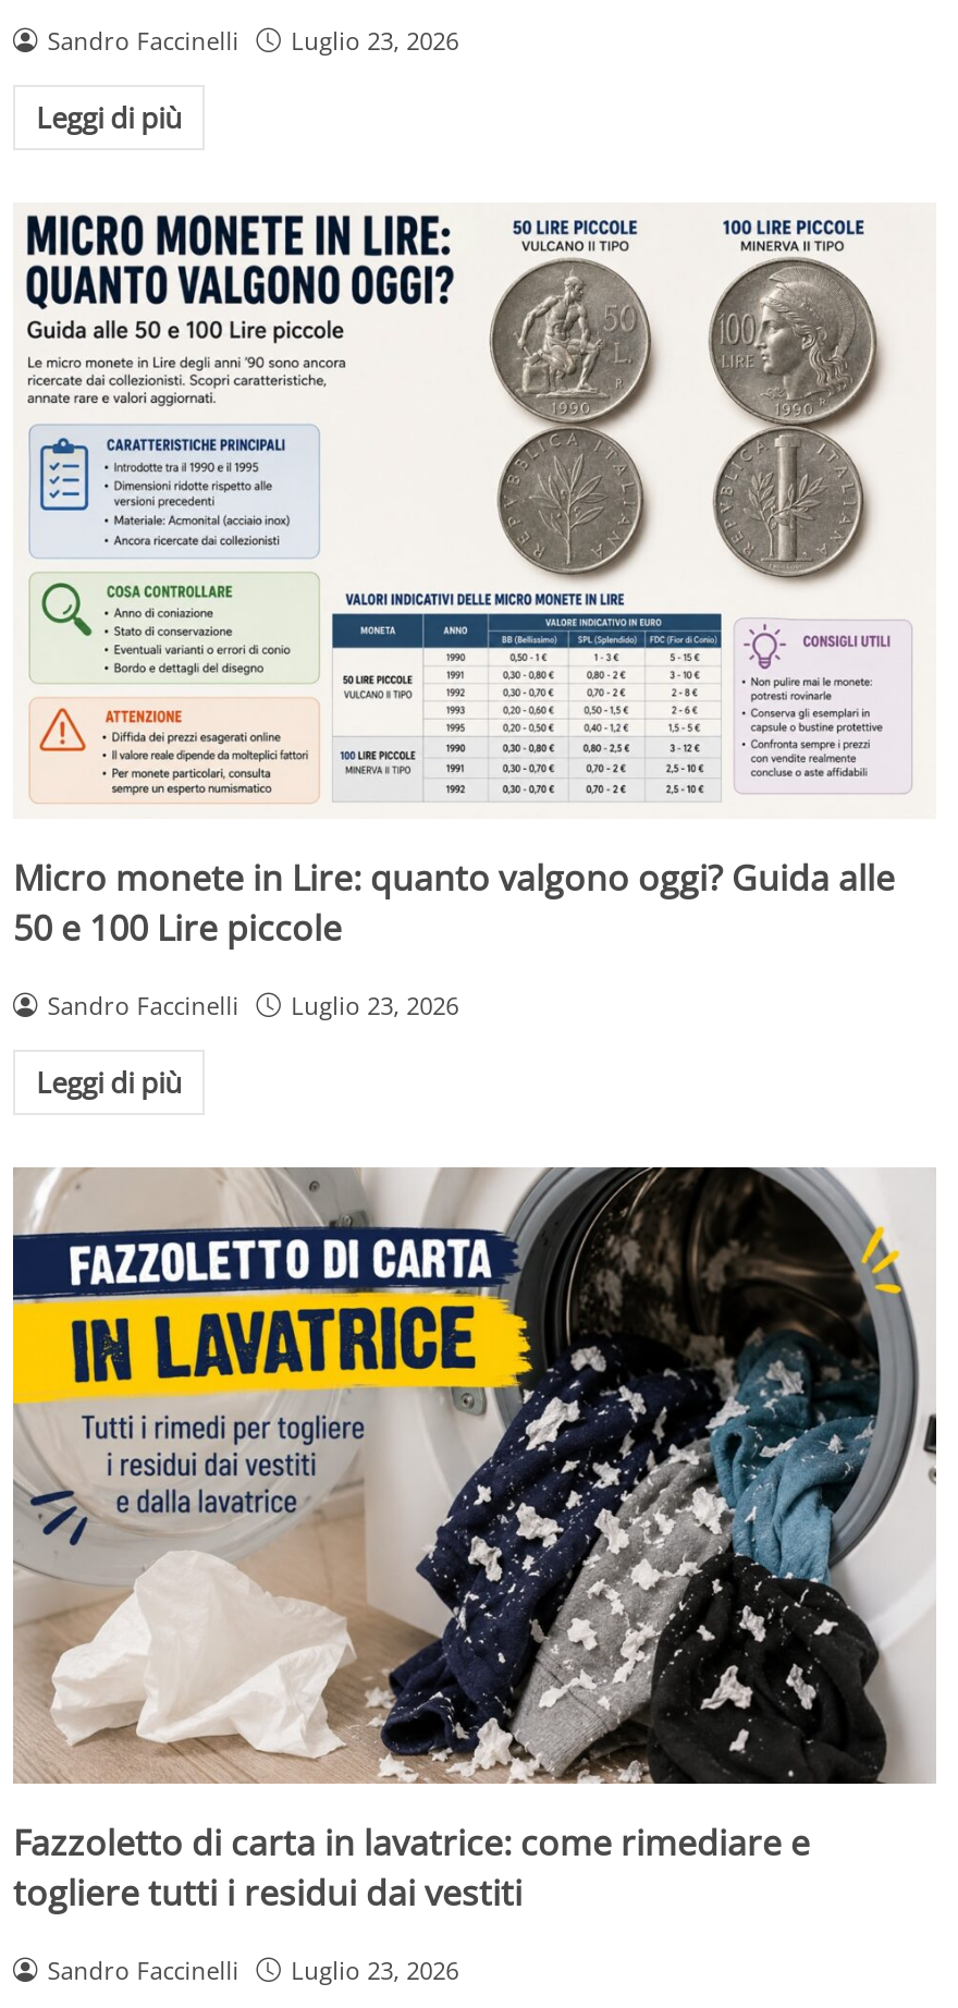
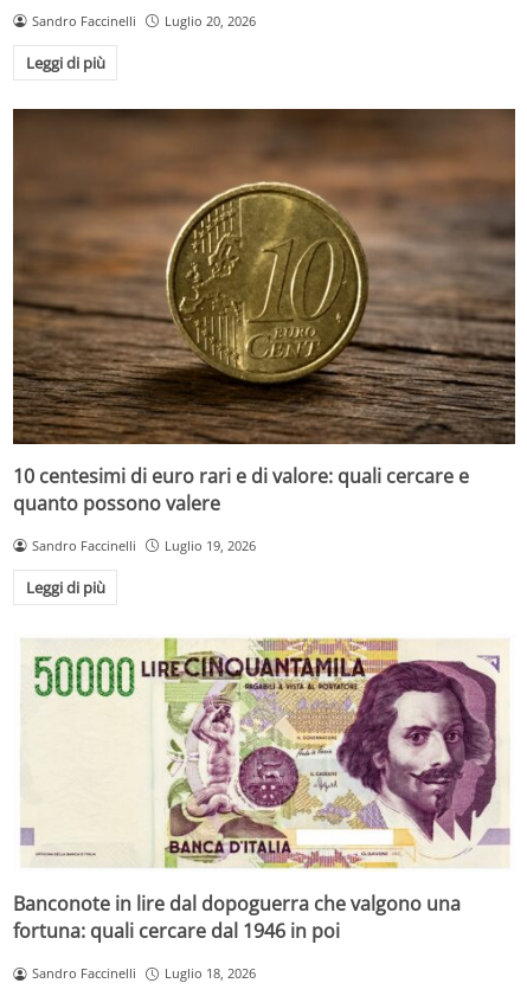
[47,23,459,56] Sandro Faccinelli Luglio 23, 2026 -> [32,11,255,29] Sandro Faccinelli Luglio 20, 2026
[13,203,936,951] [image] | Micro monete in Lire: quanto valgono oggi? Guida alle | 50 e 100 Lire piccole -> [12,108,516,516] [image] | 10 centesimi di euro rari e di valore: quali cercare e | quanto possono valere
[47,988,459,1021] Sandro Faccinelli Luglio 23, 2026 -> [32,536,255,554] Sandro Faccinelli Luglio 19, 2026
[11,1165,938,1916] [image] | Fazzoletto di carta in lavatrice: come rimediare e | togliere tutti i residui dai vestiti -> [13,634,514,944] [image] | Banconote in lire dal dopoguerra che valgono una | fortuna: quali cercare dal 1946 in poi
[47,1953,459,1985] Sandro Faccinelli Luglio 23, 2026 -> [32,964,255,982] Sandro Faccinelli Luglio 18, 2026

